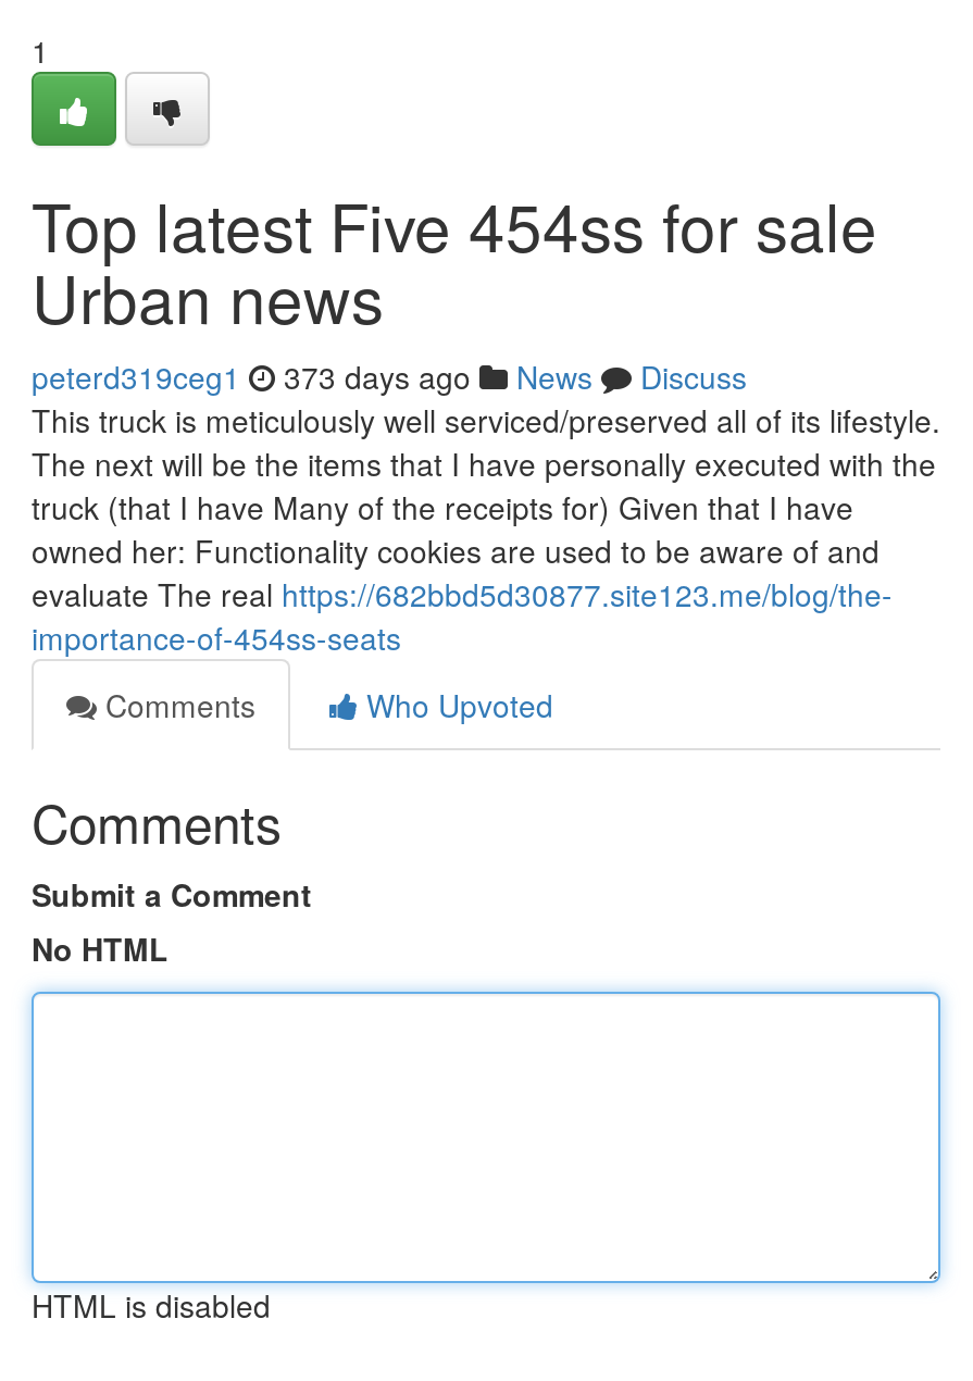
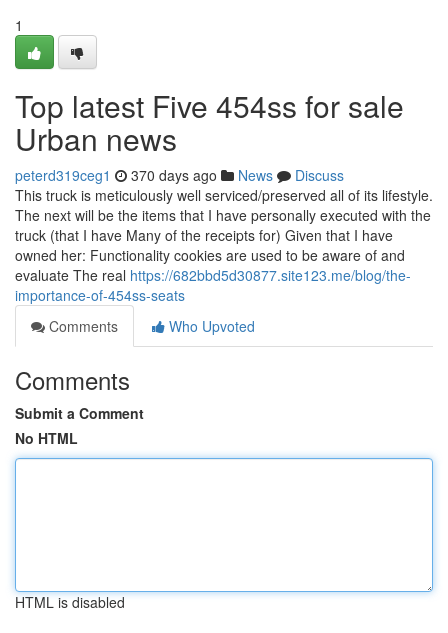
[32,354,747,398] peterd319ceg1 373 days ago News Discuss -> [15,165,344,185] peterd319ceg1 370 days ago News Discuss

